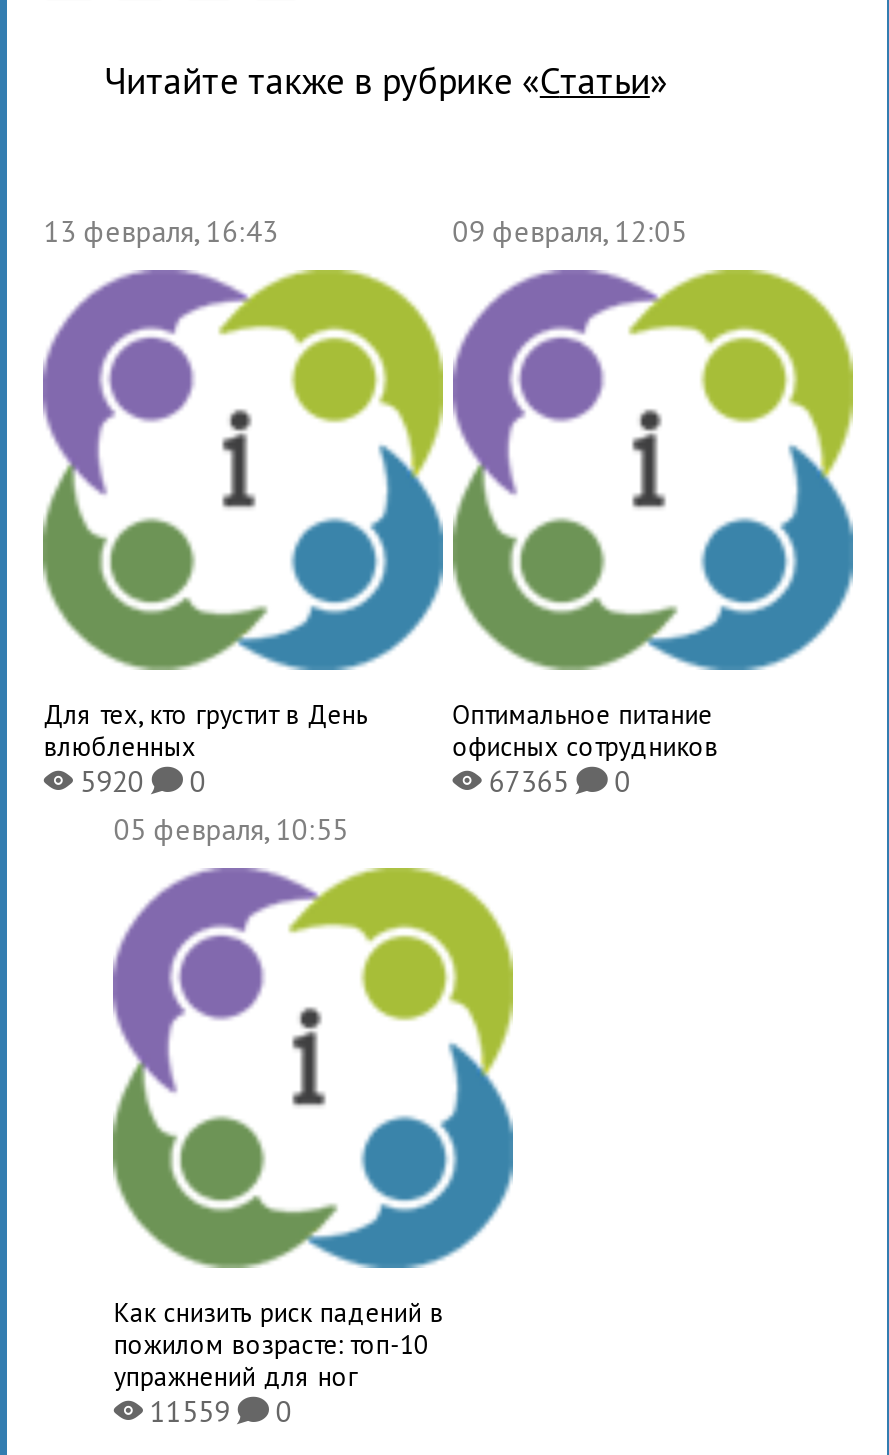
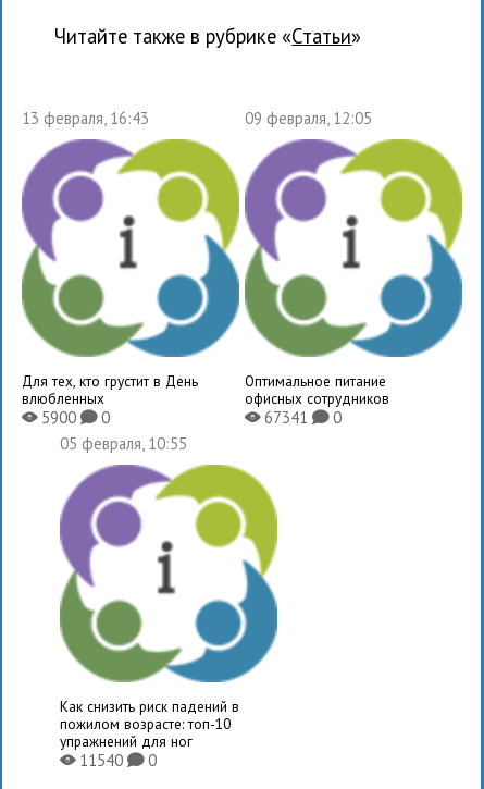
[44,761,206,799] X 5920 K 0 -> [22,406,110,427] X 5900 K 0
[452,761,630,799] X 67365 K 0 -> [244,406,341,427] X 67341 K 0
[114,1391,292,1429] X 11559 K 0 -> [60,749,157,770] X 11540 K 0

